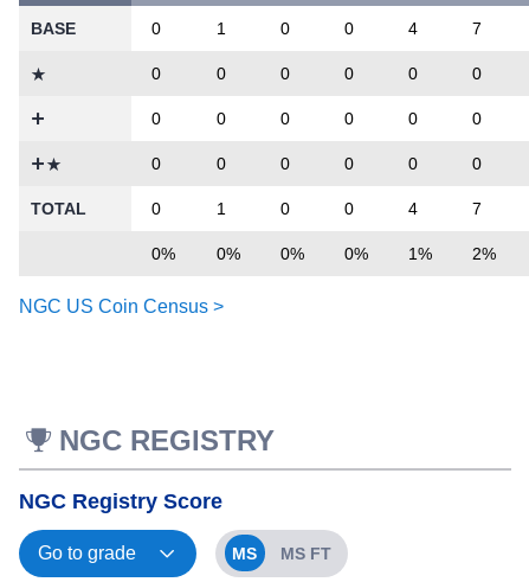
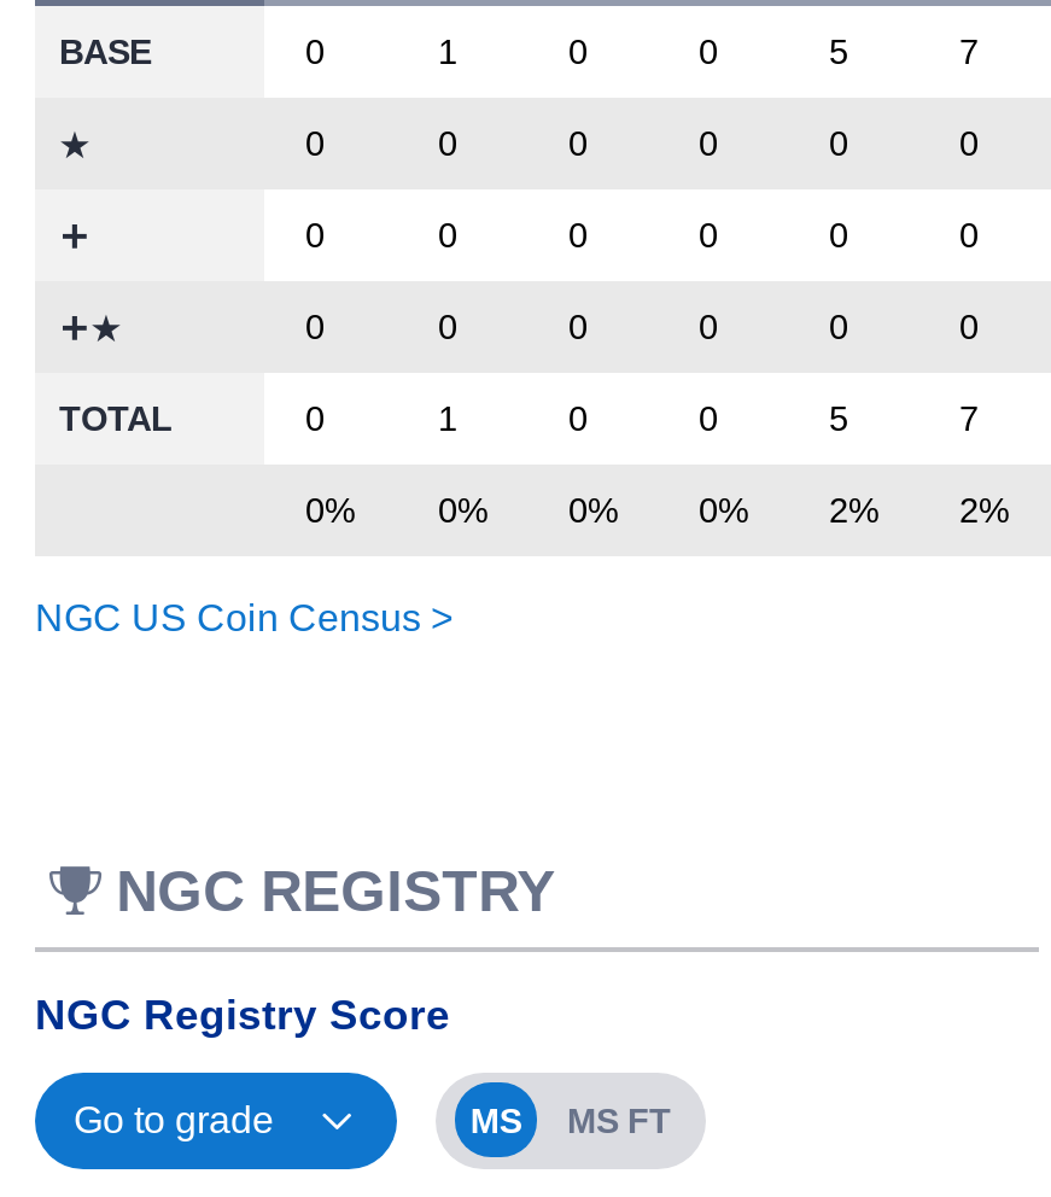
[408,18,418,37] 4 -> [829,32,848,70] 5
[408,199,418,218] 4 -> [829,398,848,437] 5
[408,244,432,263] 1% -> [829,490,877,529] 2%

